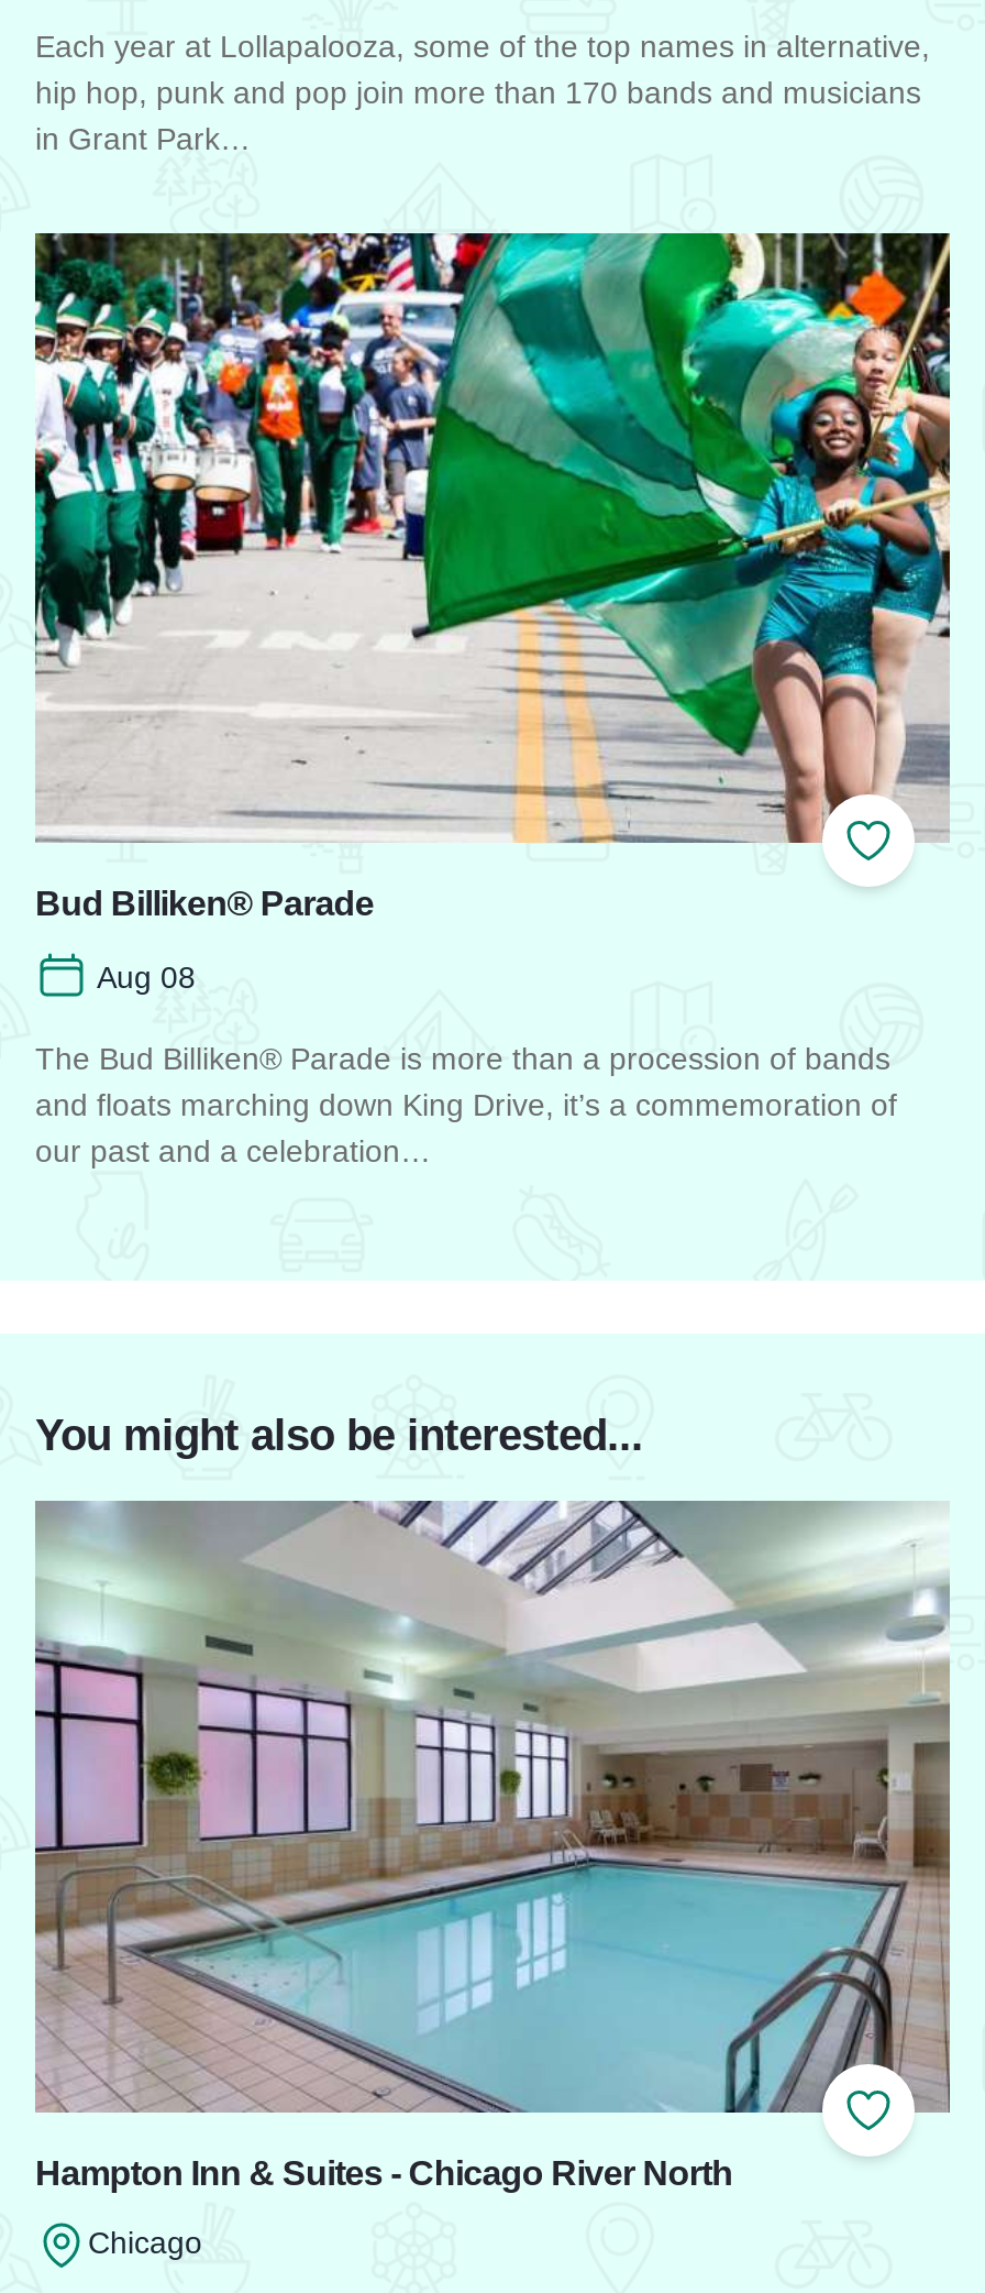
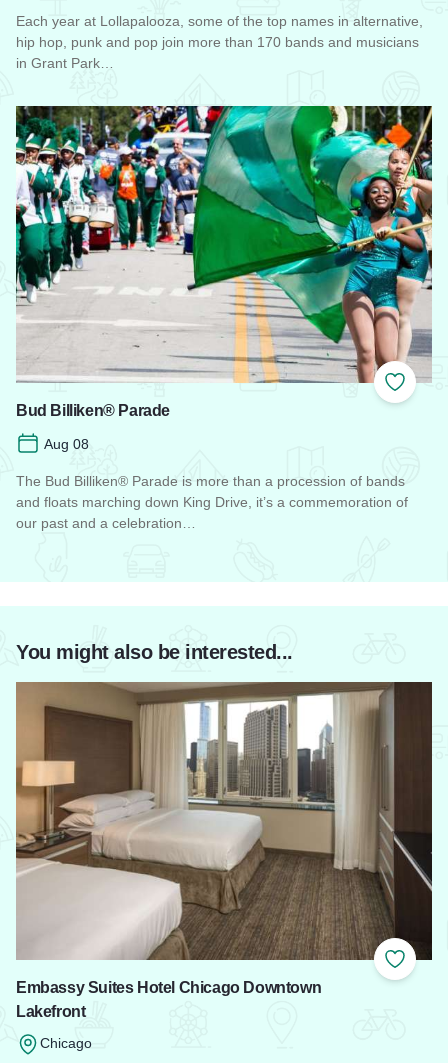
[33,1501,950,2191] [image] | Hampton Inn & Suites - Chicago River North -> [15,681,433,1020] [image] | Embassy Suites Hotel Chicago Downtown | Lakefront

